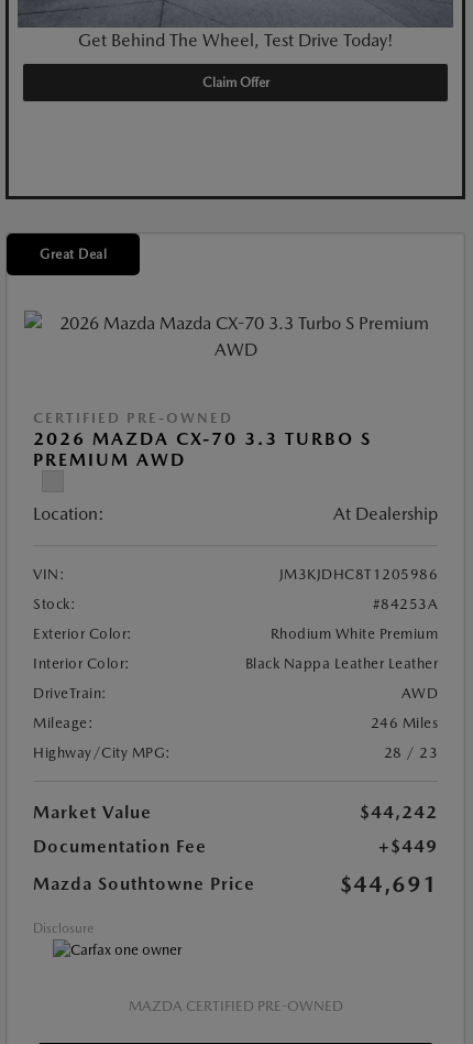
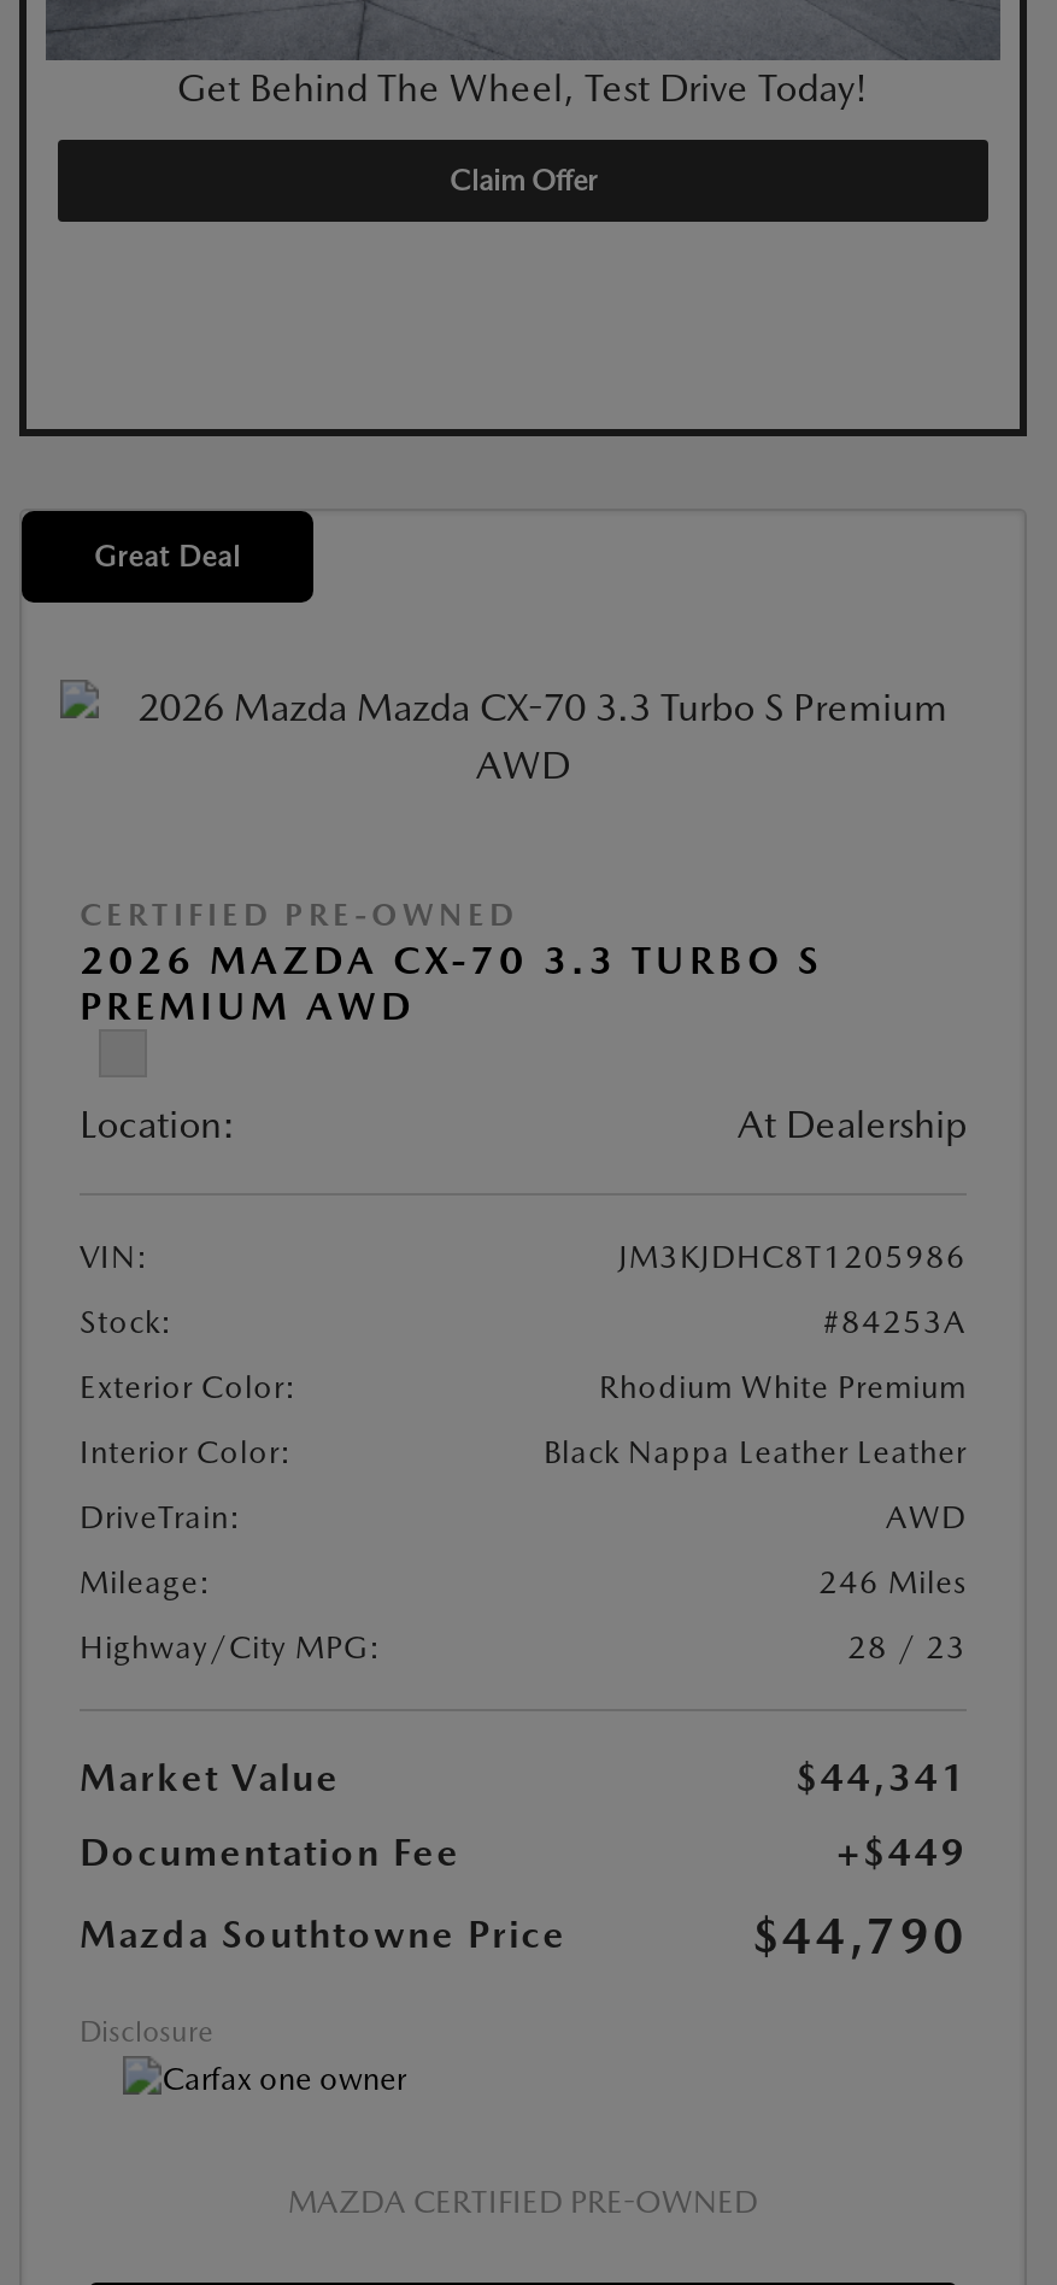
[360,802,438,823] $44,242 -> [795,1755,967,1801] $44,341
[340,871,438,898] $44,691 -> [752,1907,967,1964] $44,790

